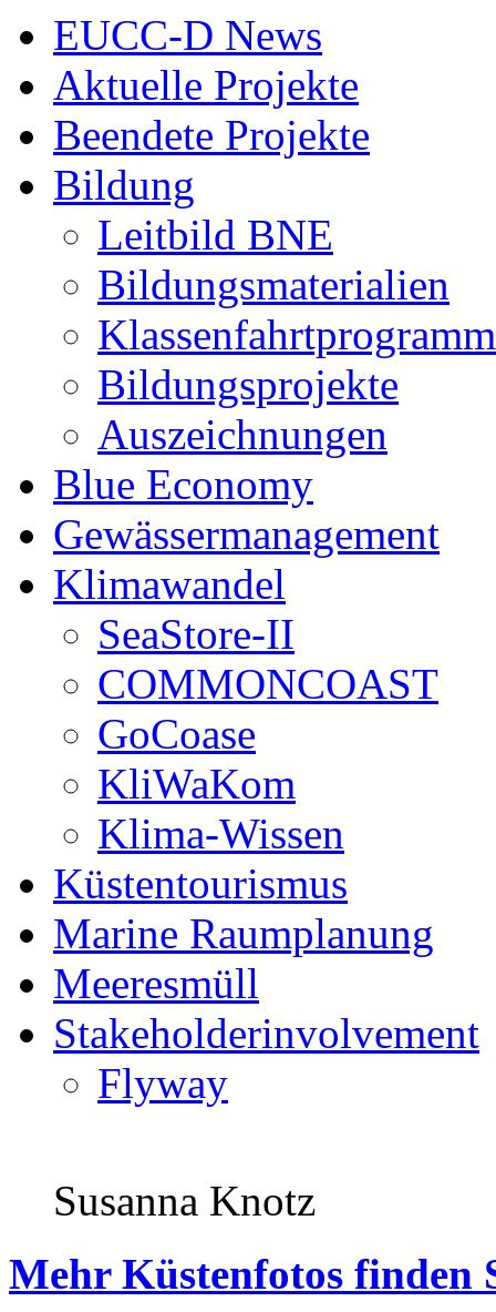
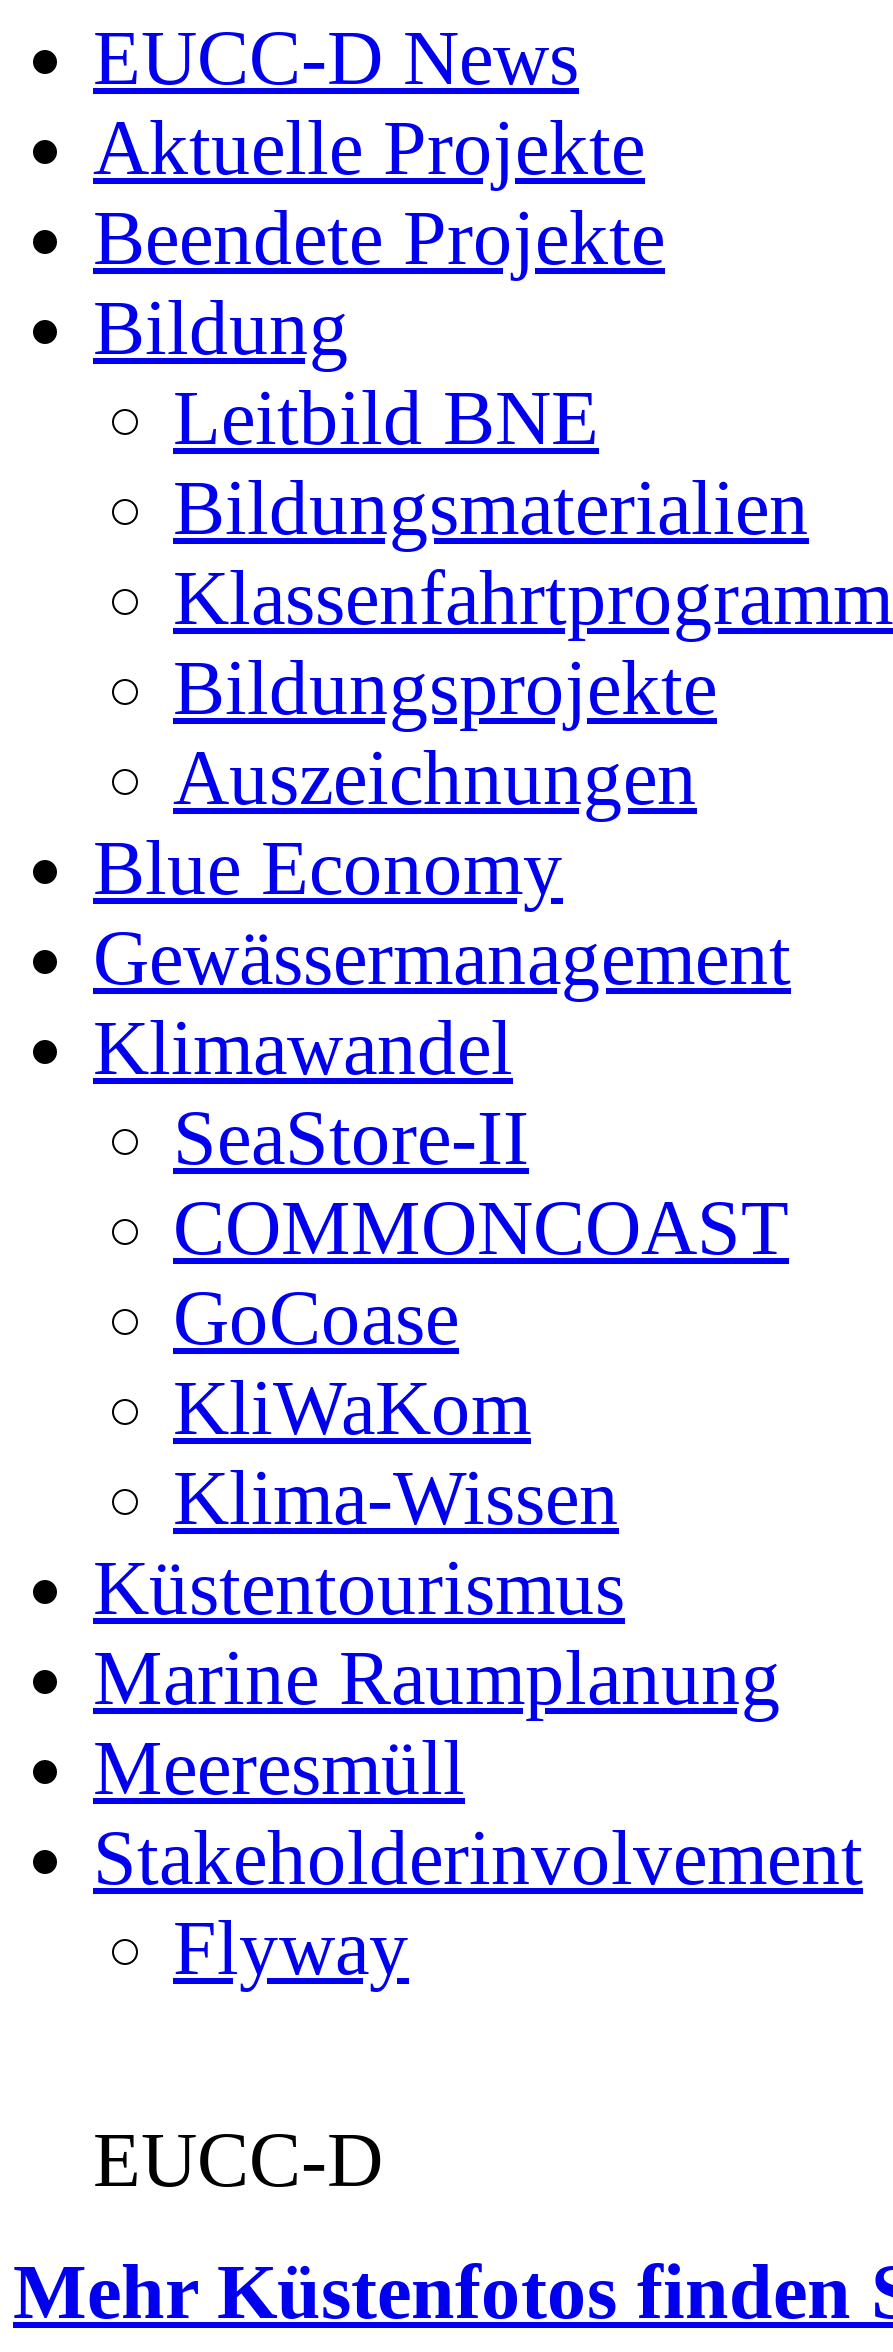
[53,1177,316,1224] Susanna Knotz -> [93,2116,383,2202] EUCC-D

